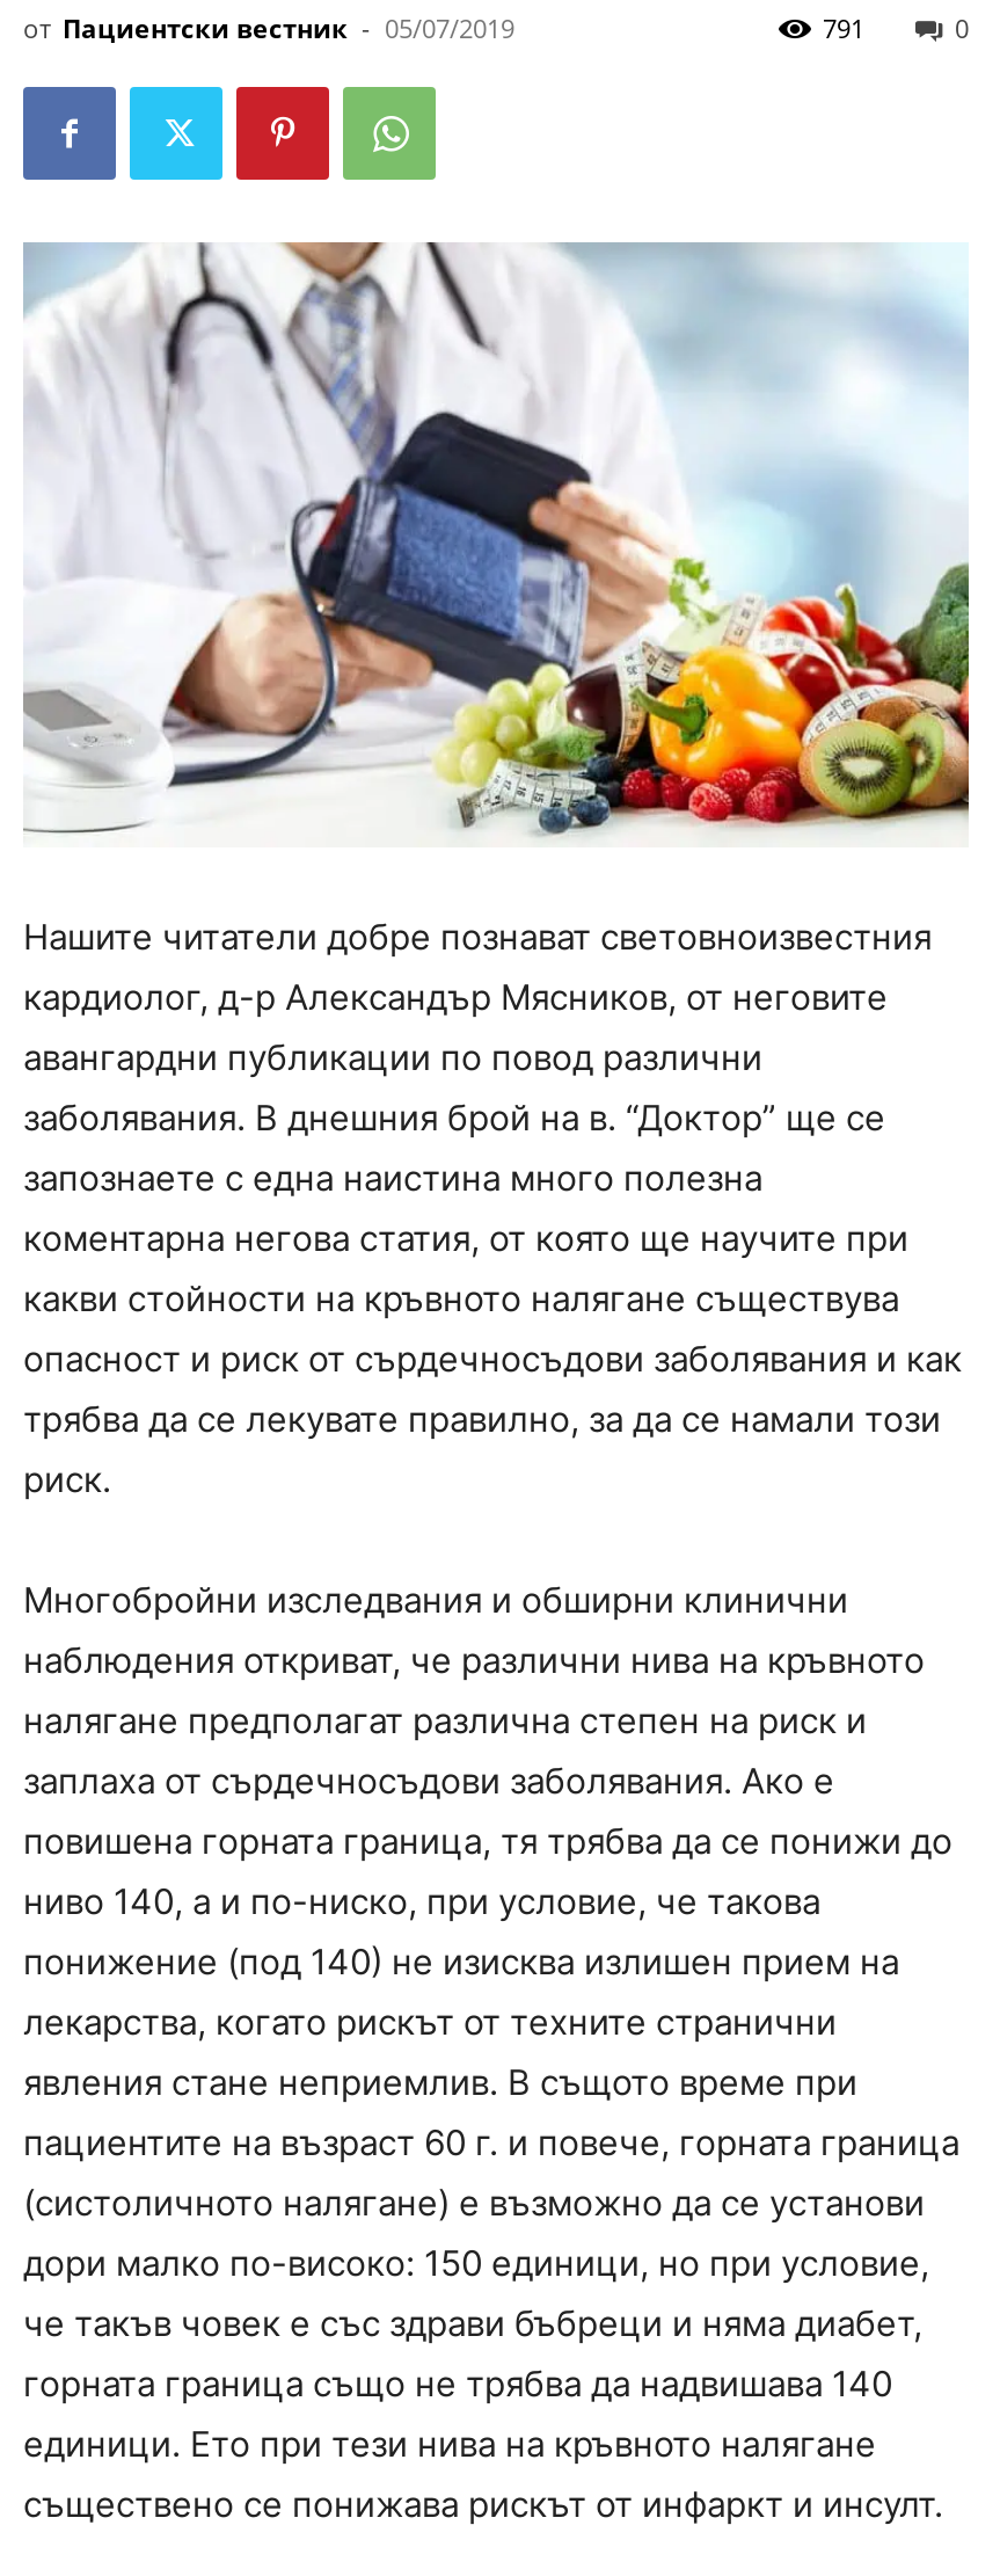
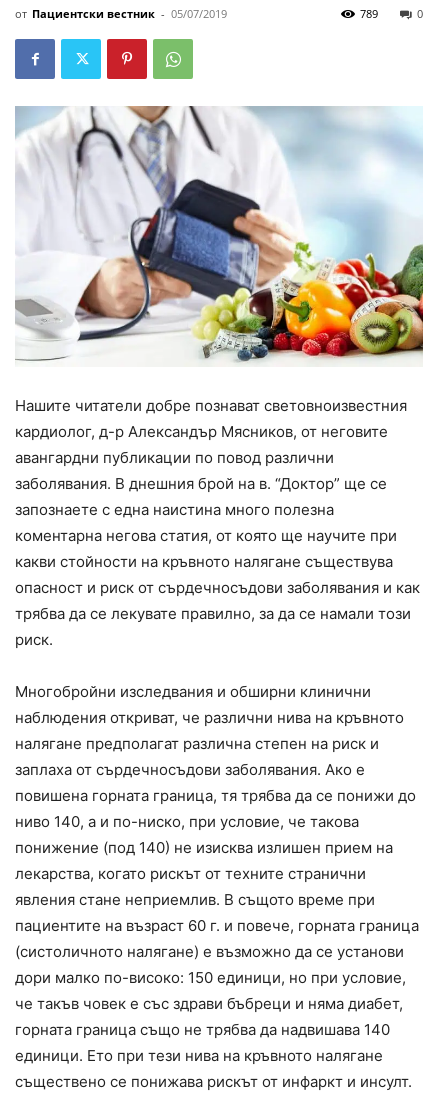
[823,10,864,45] 791 -> [360,6,378,21] 789

